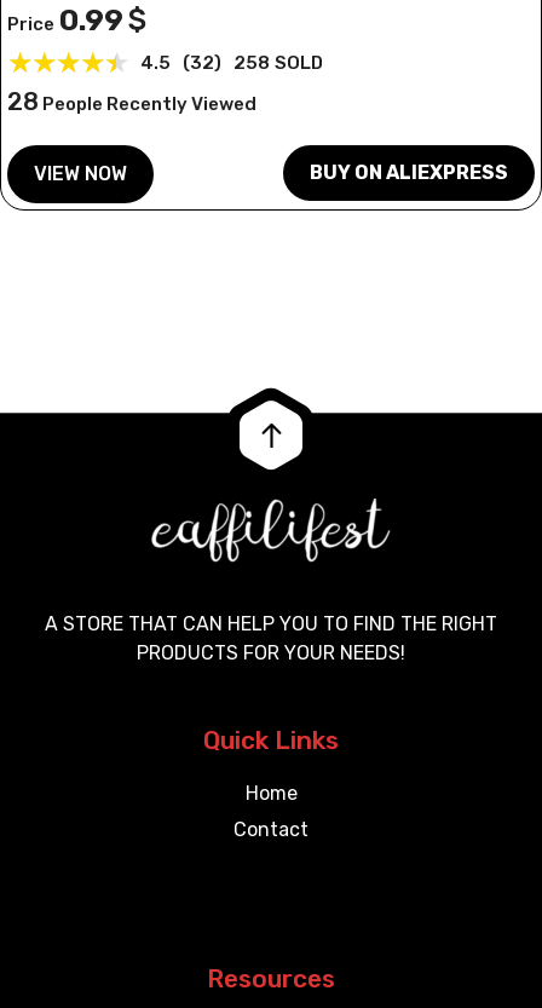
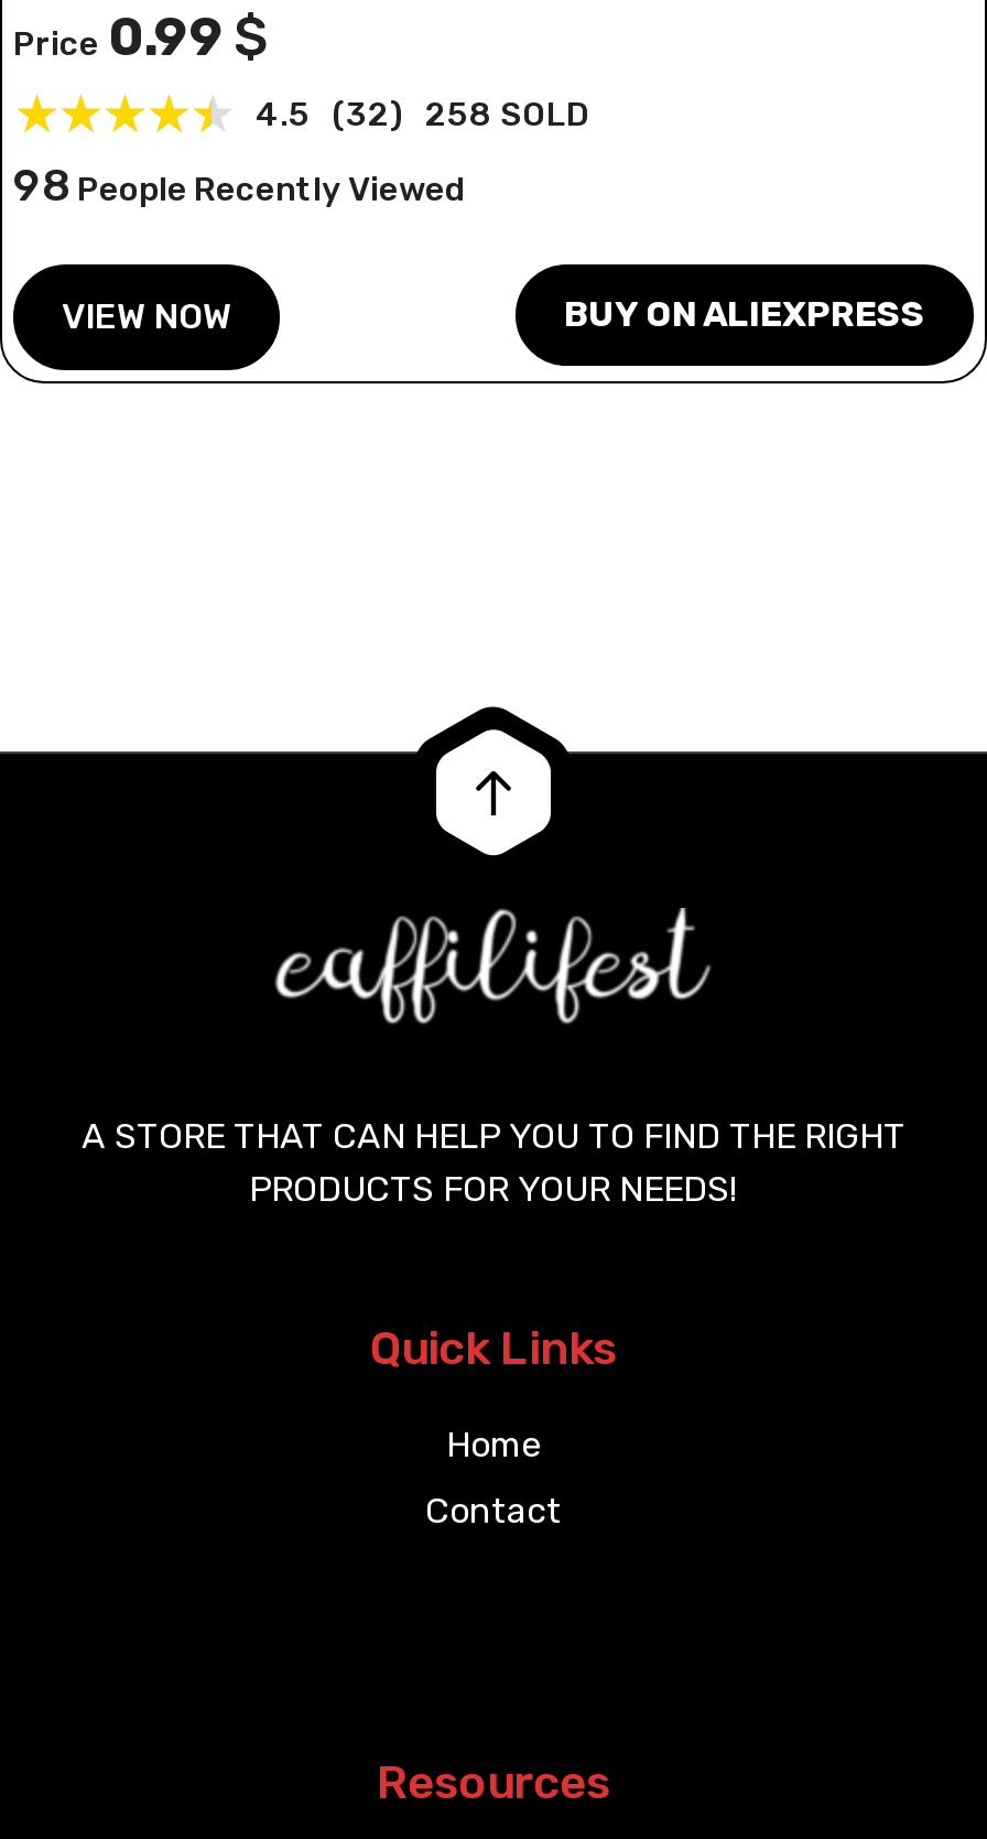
[7,87,256,116] 28 People Recently Viewed -> [13,159,467,212] 98 People Recently Viewed

